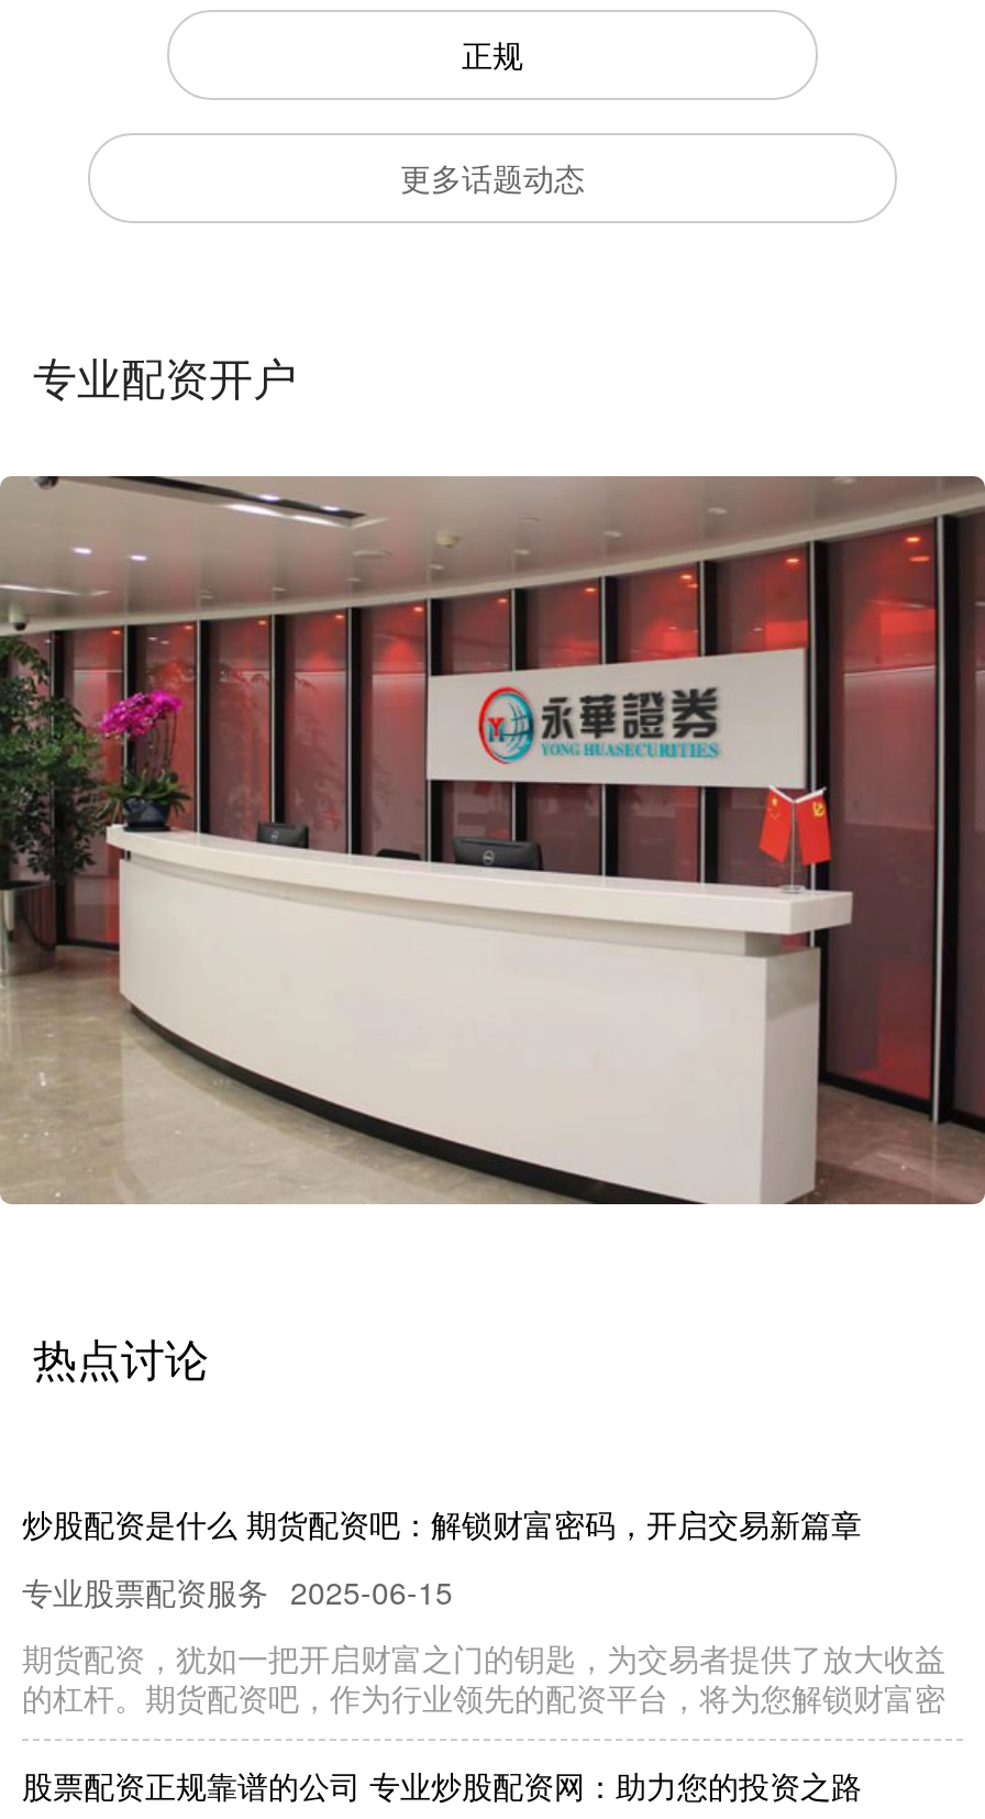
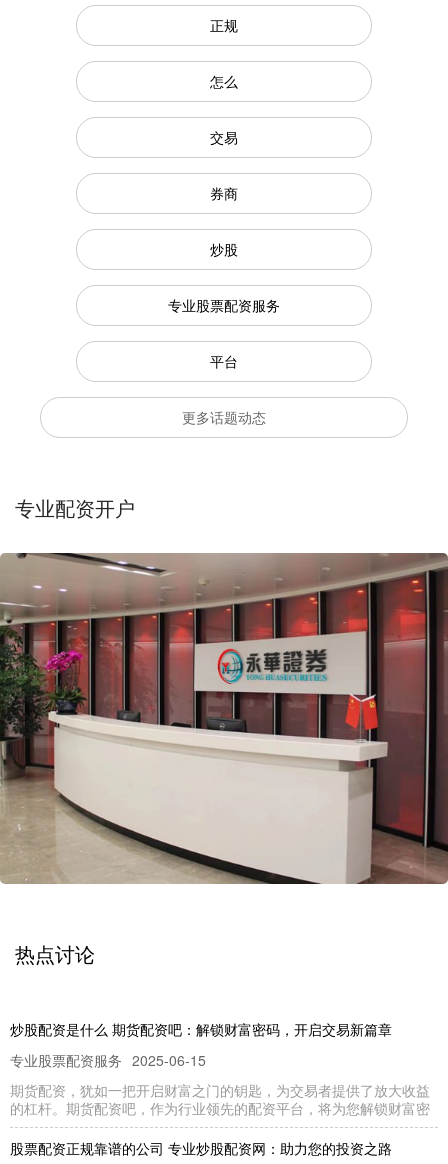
none -> [168,71,280,371] 怎么 | 交易 | 券商 | 炒股 | 专业股票配资服务 | 平台

